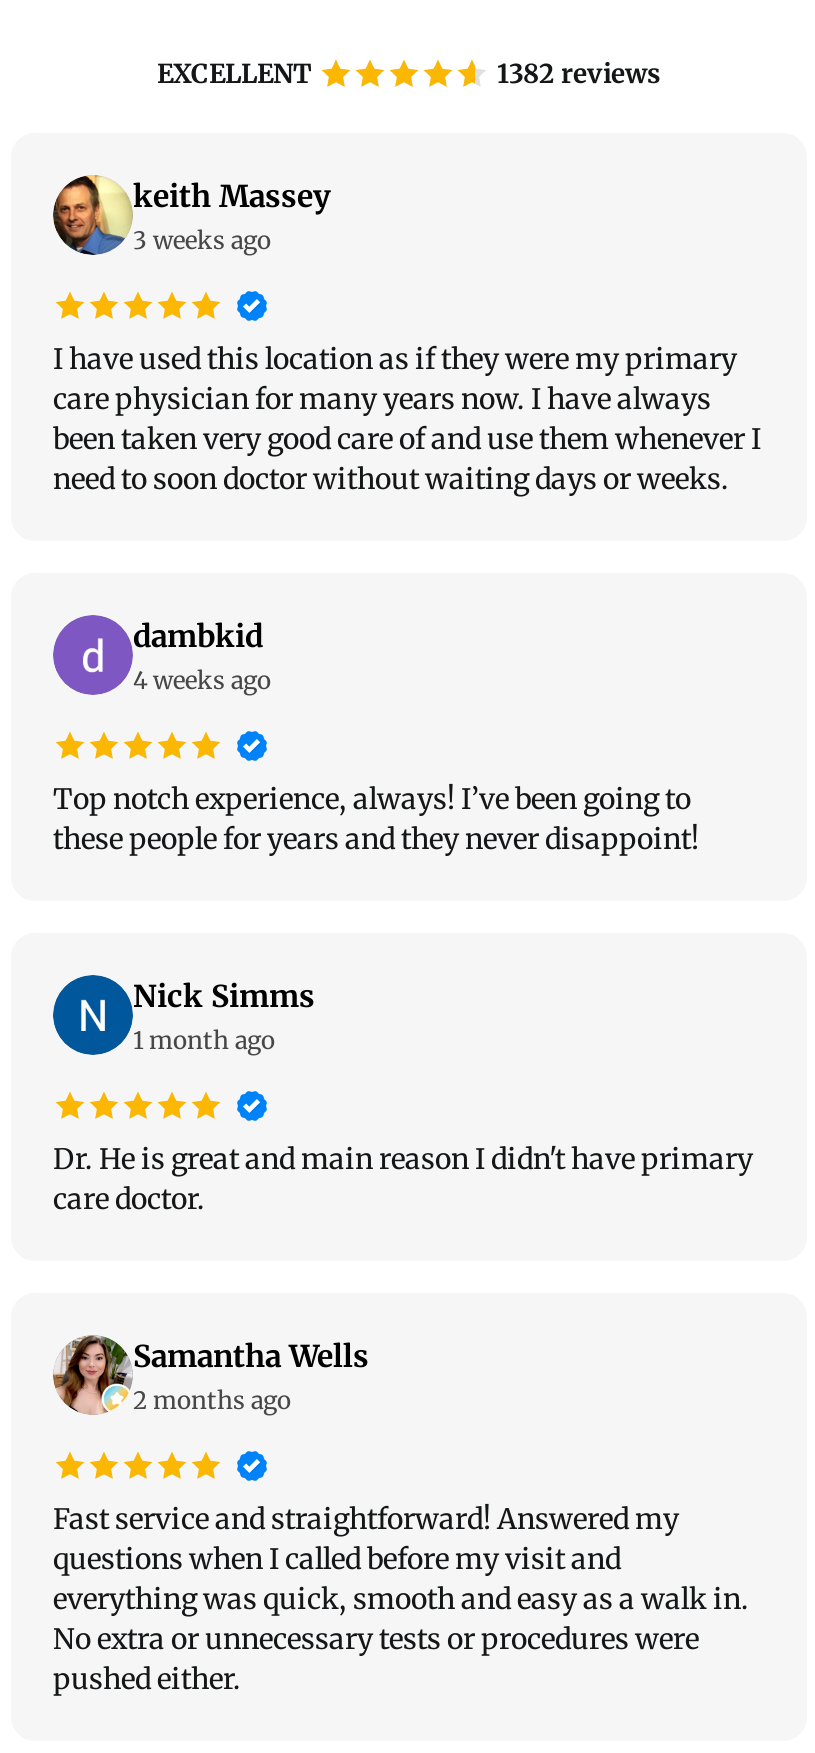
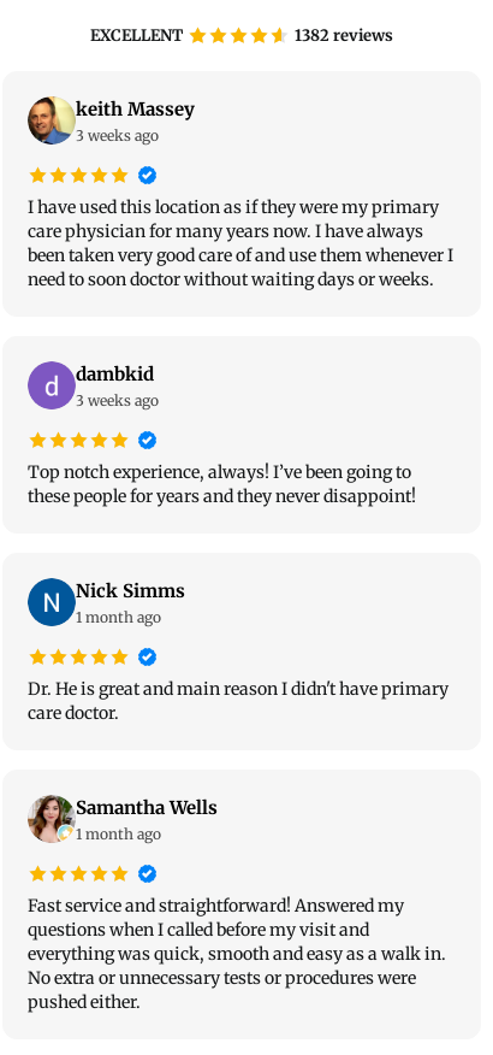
[133,665,271,695] 4 weeks ago -> [76,391,159,409] 3 weeks ago
[133,1385,291,1415] 2 months ago -> [76,825,161,843] 1 month ago

